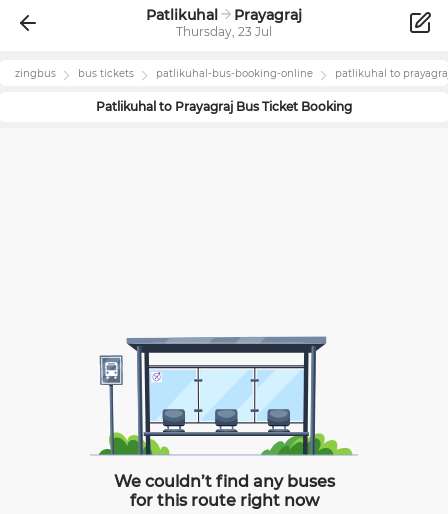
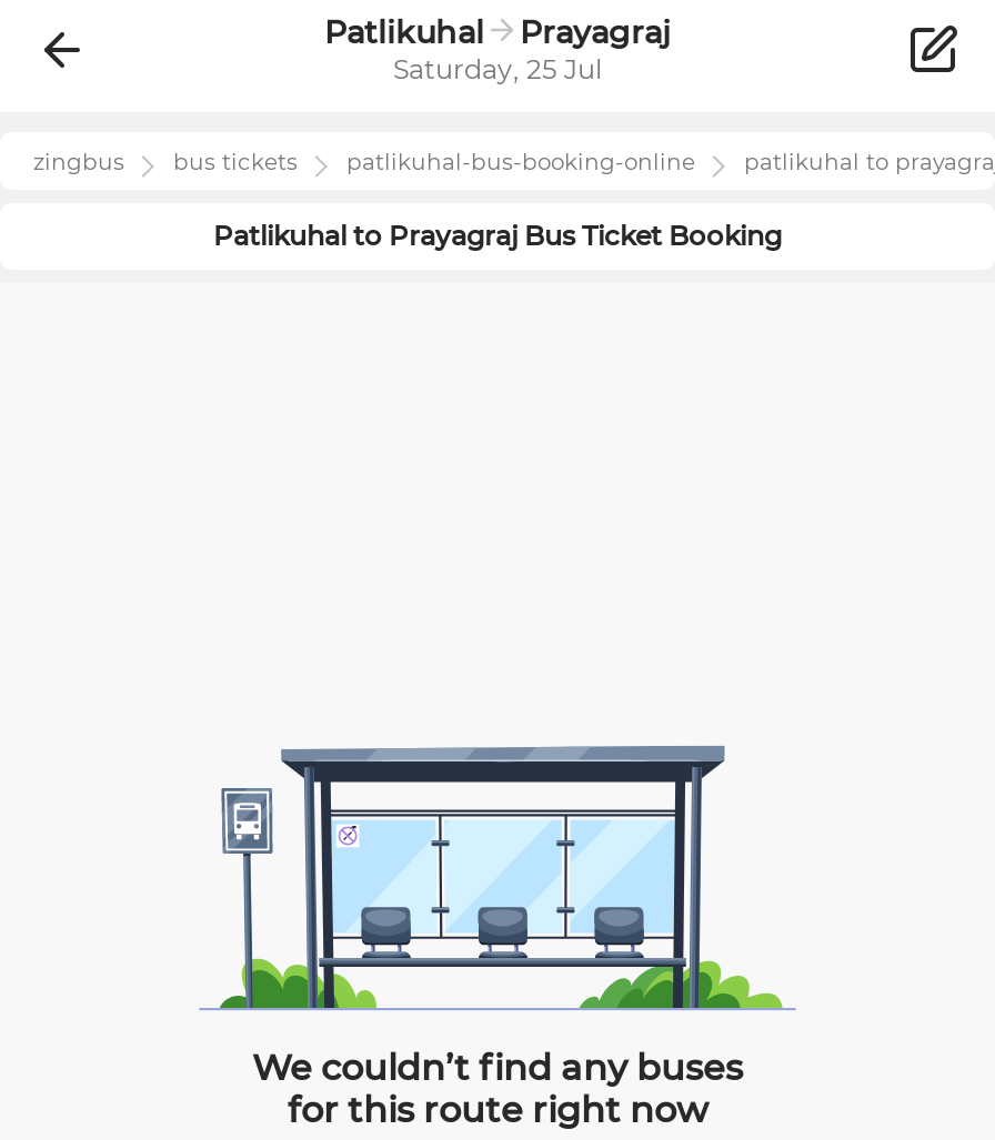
[176,24,272,39] Thursday, 23 Jul -> [393,52,602,85] Saturday, 25 Jul

